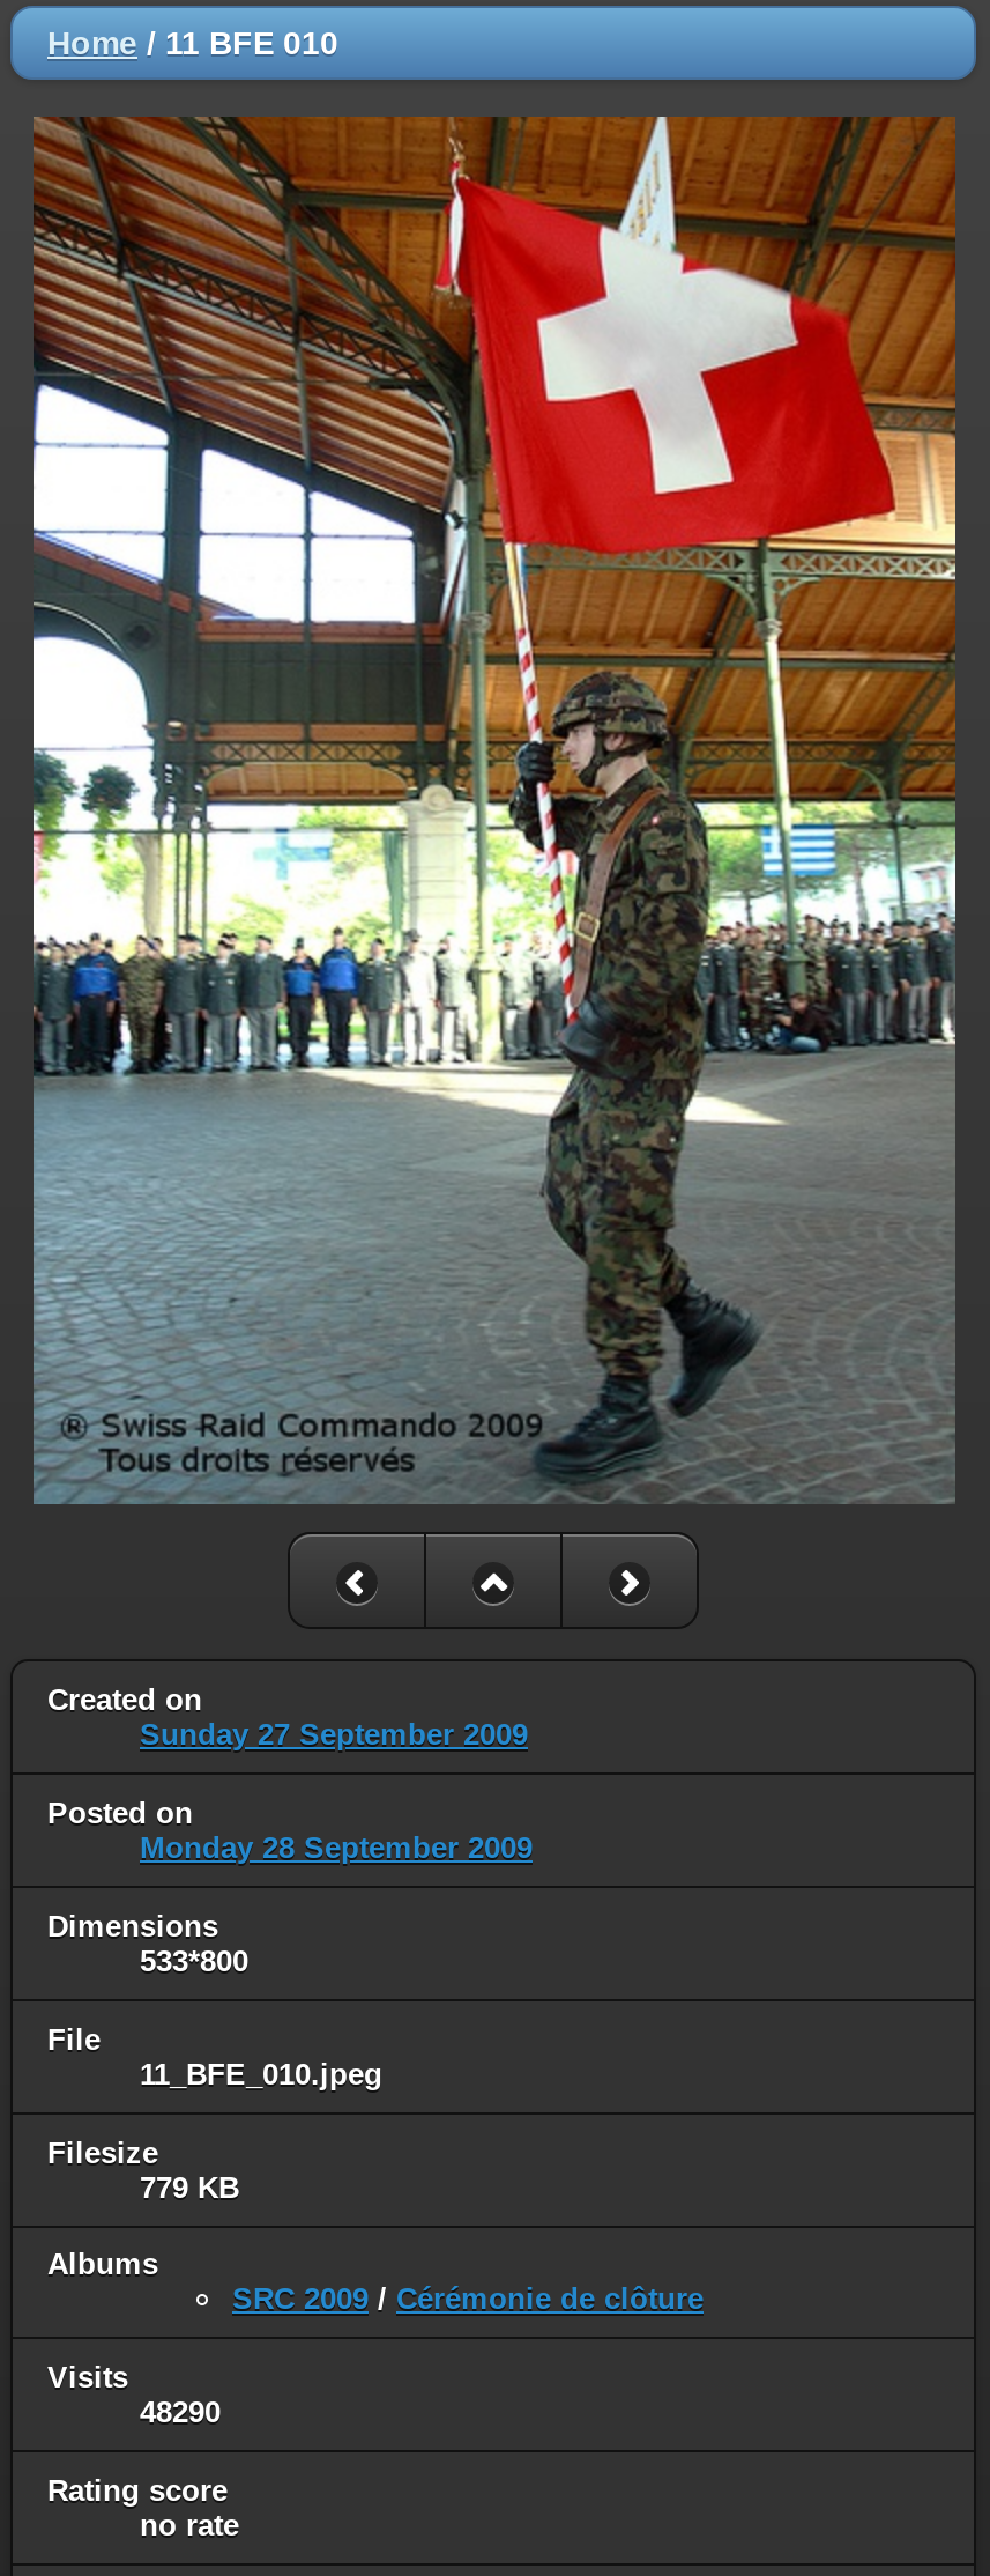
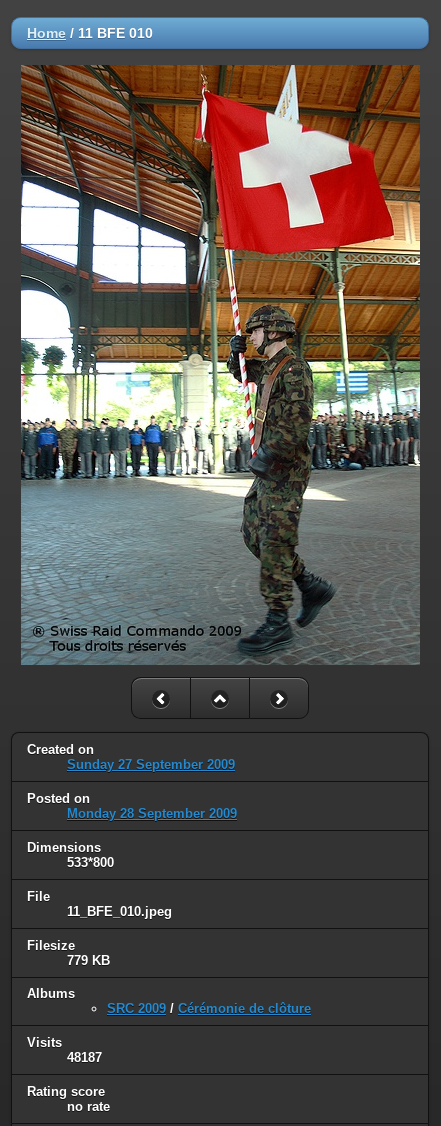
[140,2395,221,2430] 48290 -> [67,1050,102,1065] 48187

